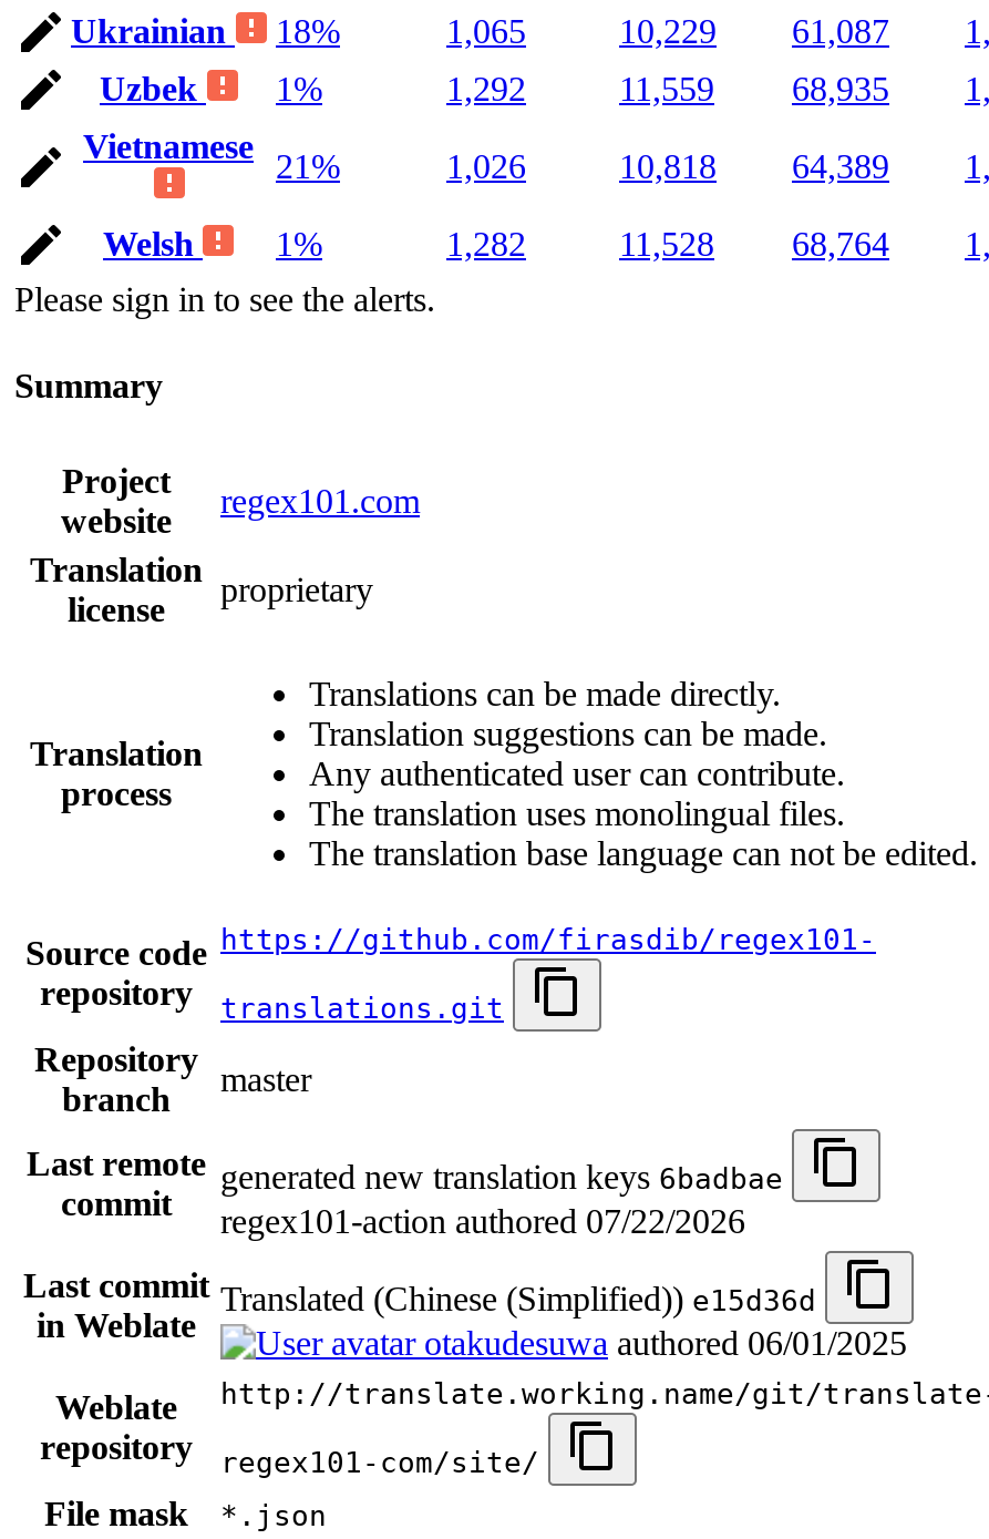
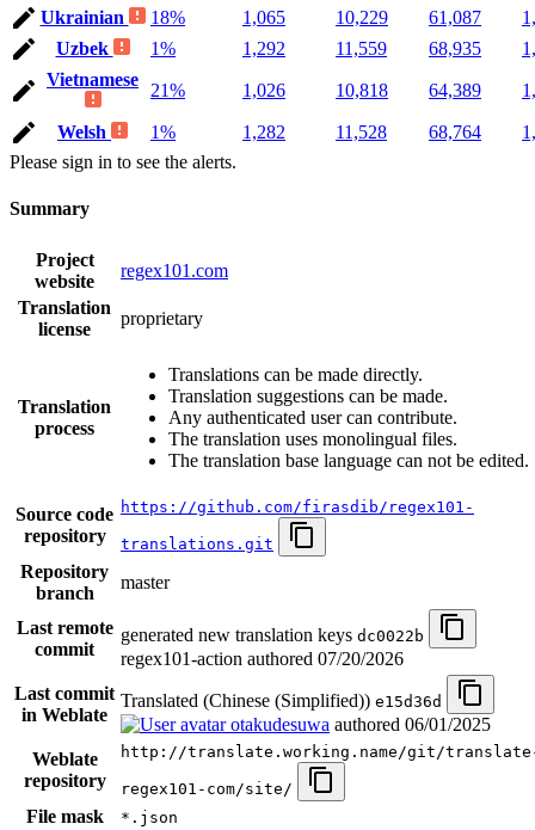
[220,1157,783,1194] generated new translation keys 6badbae -> [121,624,424,644] generated new translation keys dc0022b
[220,1201,745,1239] regex101-action authored 07/22/2026 -> [121,648,404,668] regex101-action authored 07/20/2026

